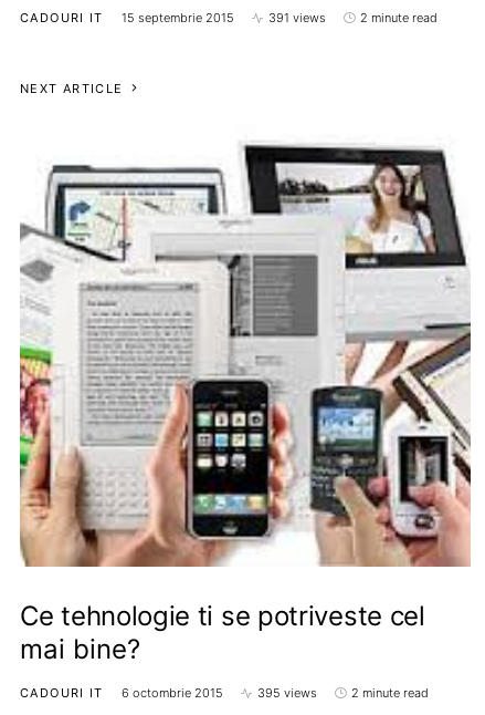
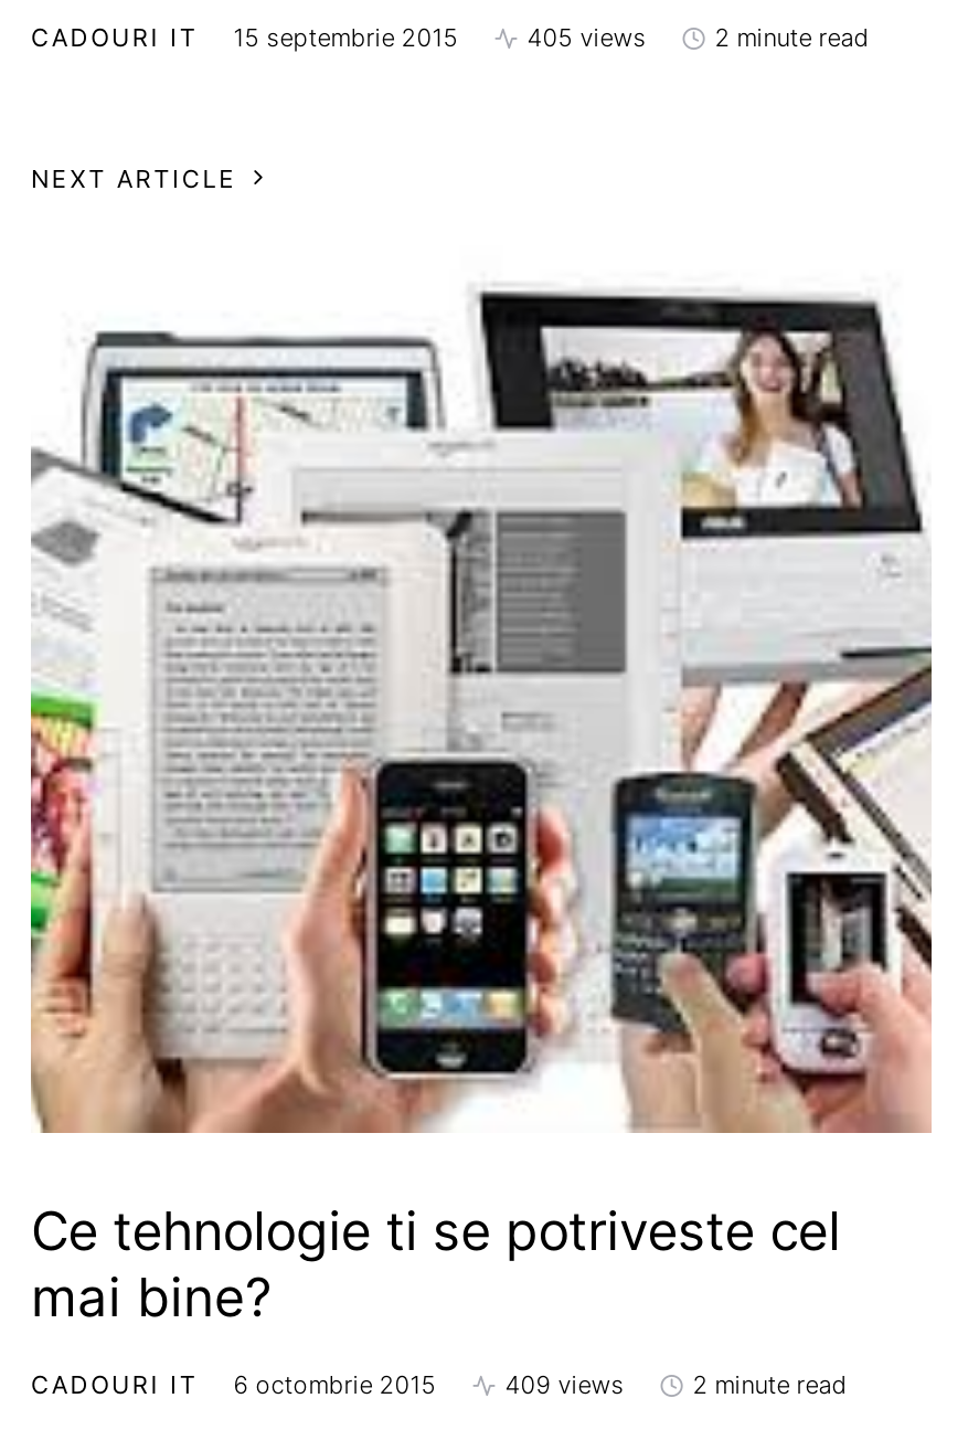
[268,10,326,25] 391 views -> [527,22,646,53] 405 views
[257,685,317,701] 395 views -> [505,1369,624,1400] 409 views

